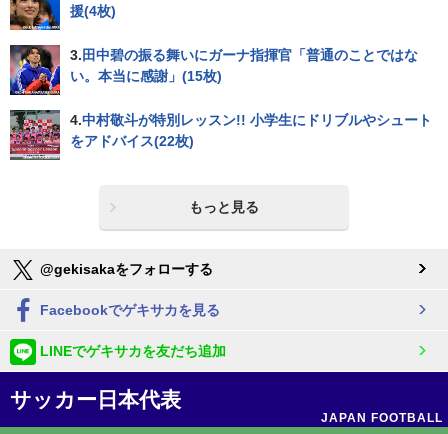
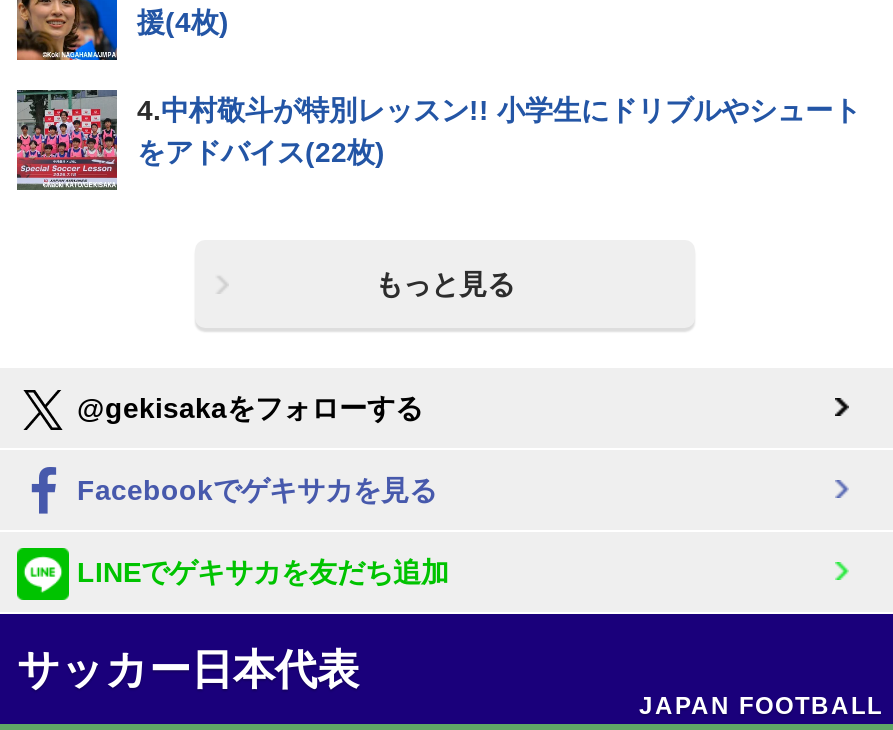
[9,44,418,95] [image] | 3.田中碧の振る舞いにガーナ指揮官「普通のことではな | い。本当に感謝」(15枚) -> none

